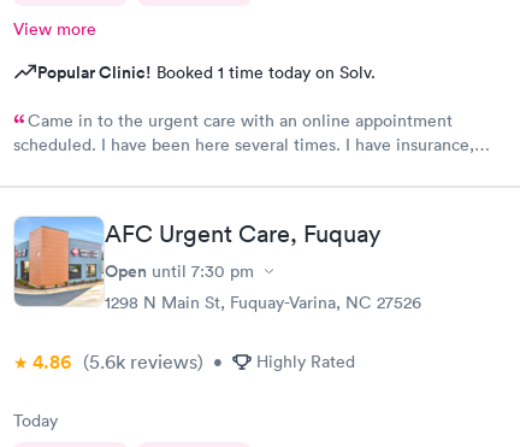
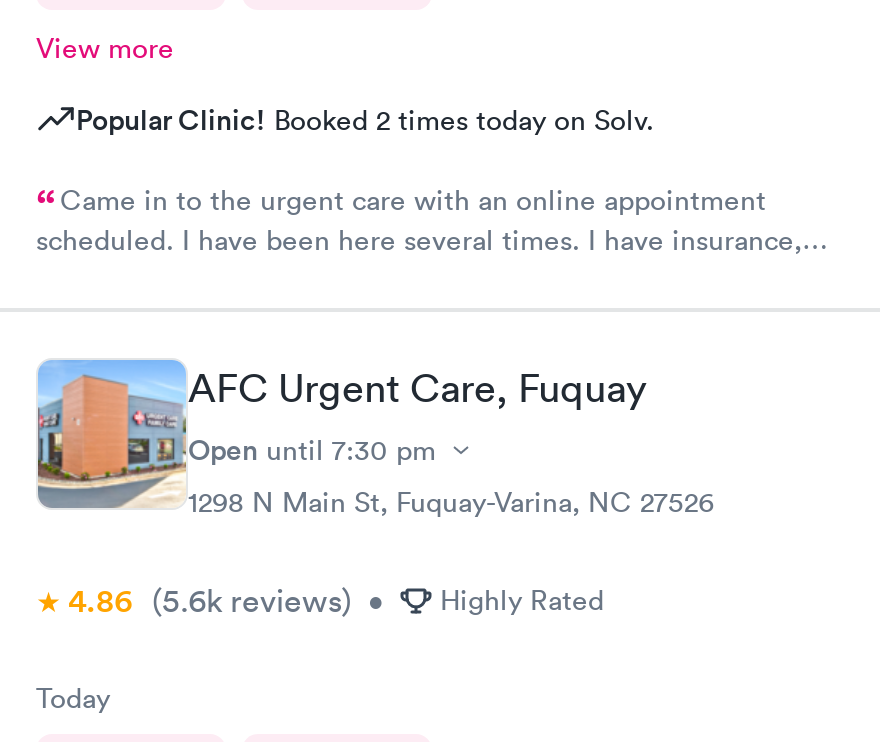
[37,60,376,84] Popular Clinic! Booked 1 time today on Solv. -> [76,99,654,139] Popular Clinic! Booked 2 times today on Solv.

